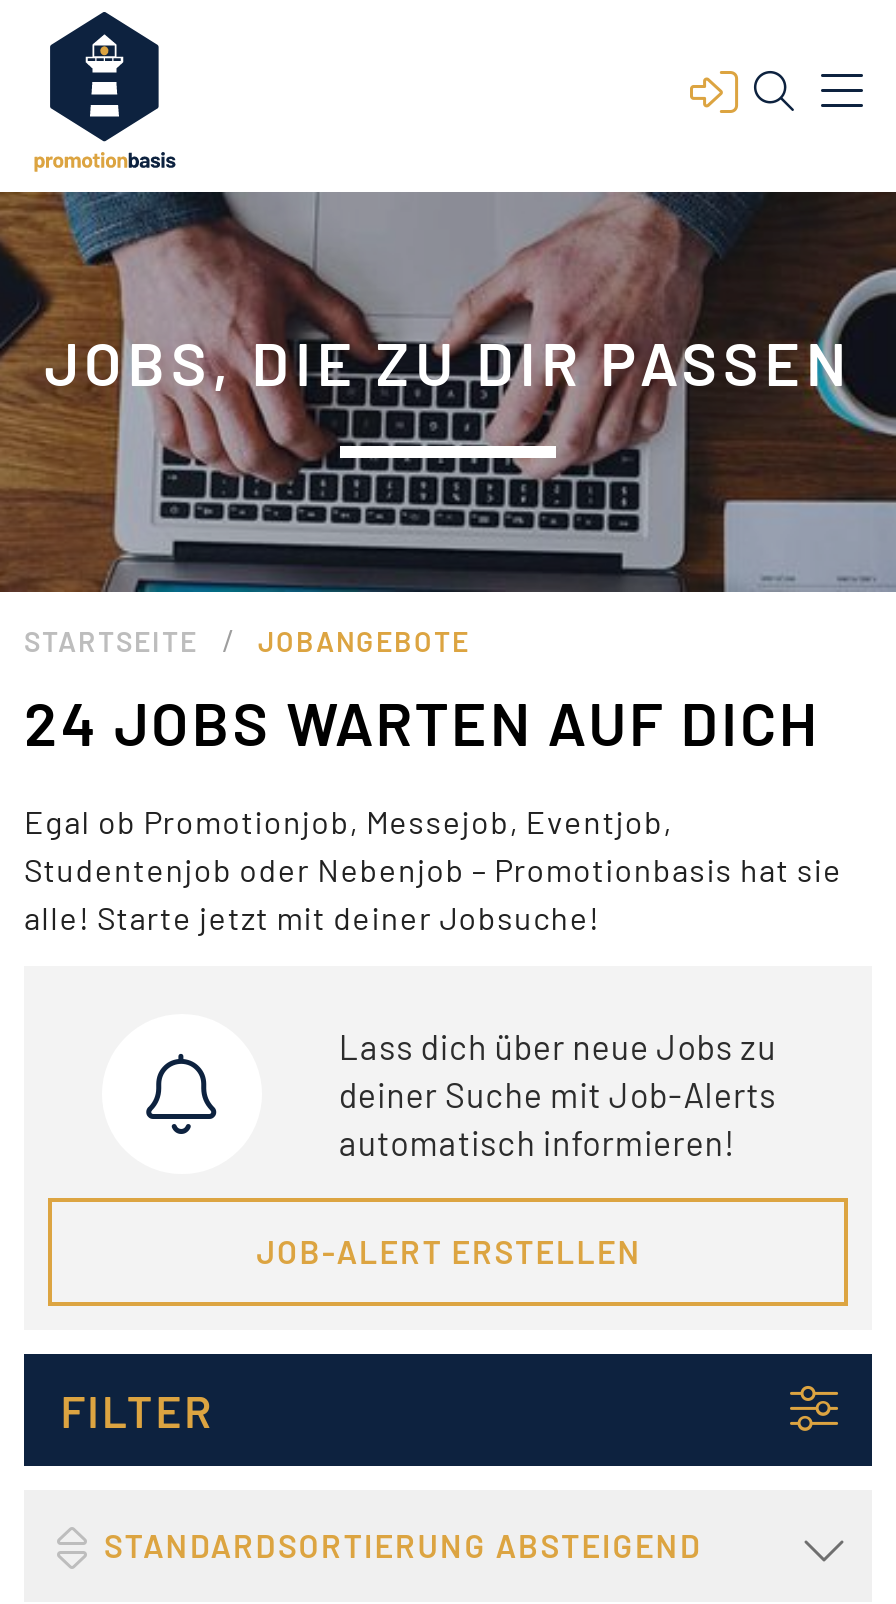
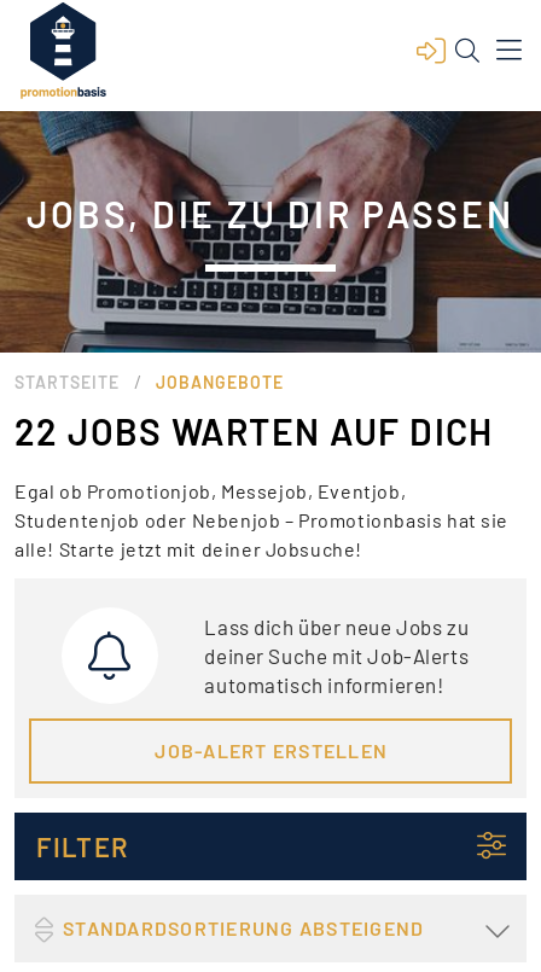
[24,686,820,758] 24 JOBS WARTEN AUF DICH -> [14,409,494,453] 22 JOBS WARTEN AUF DICH

